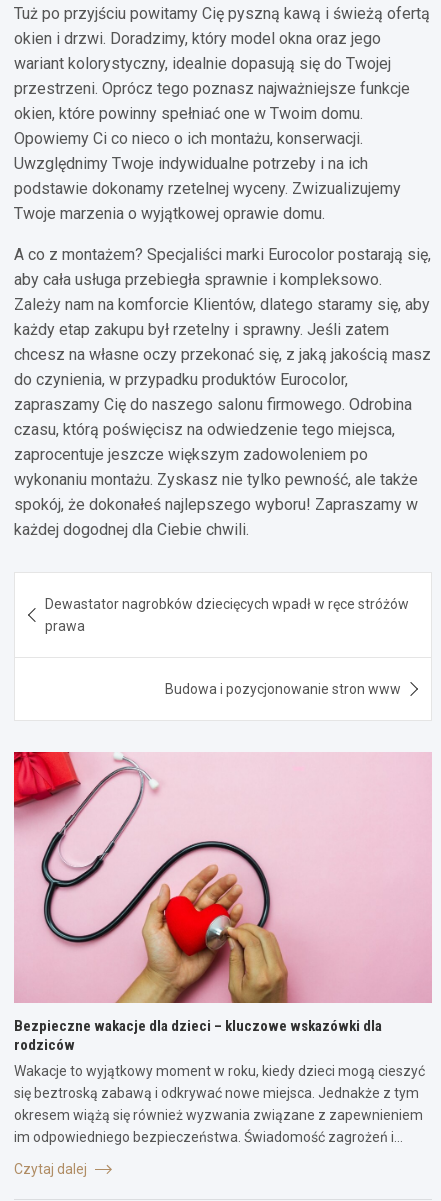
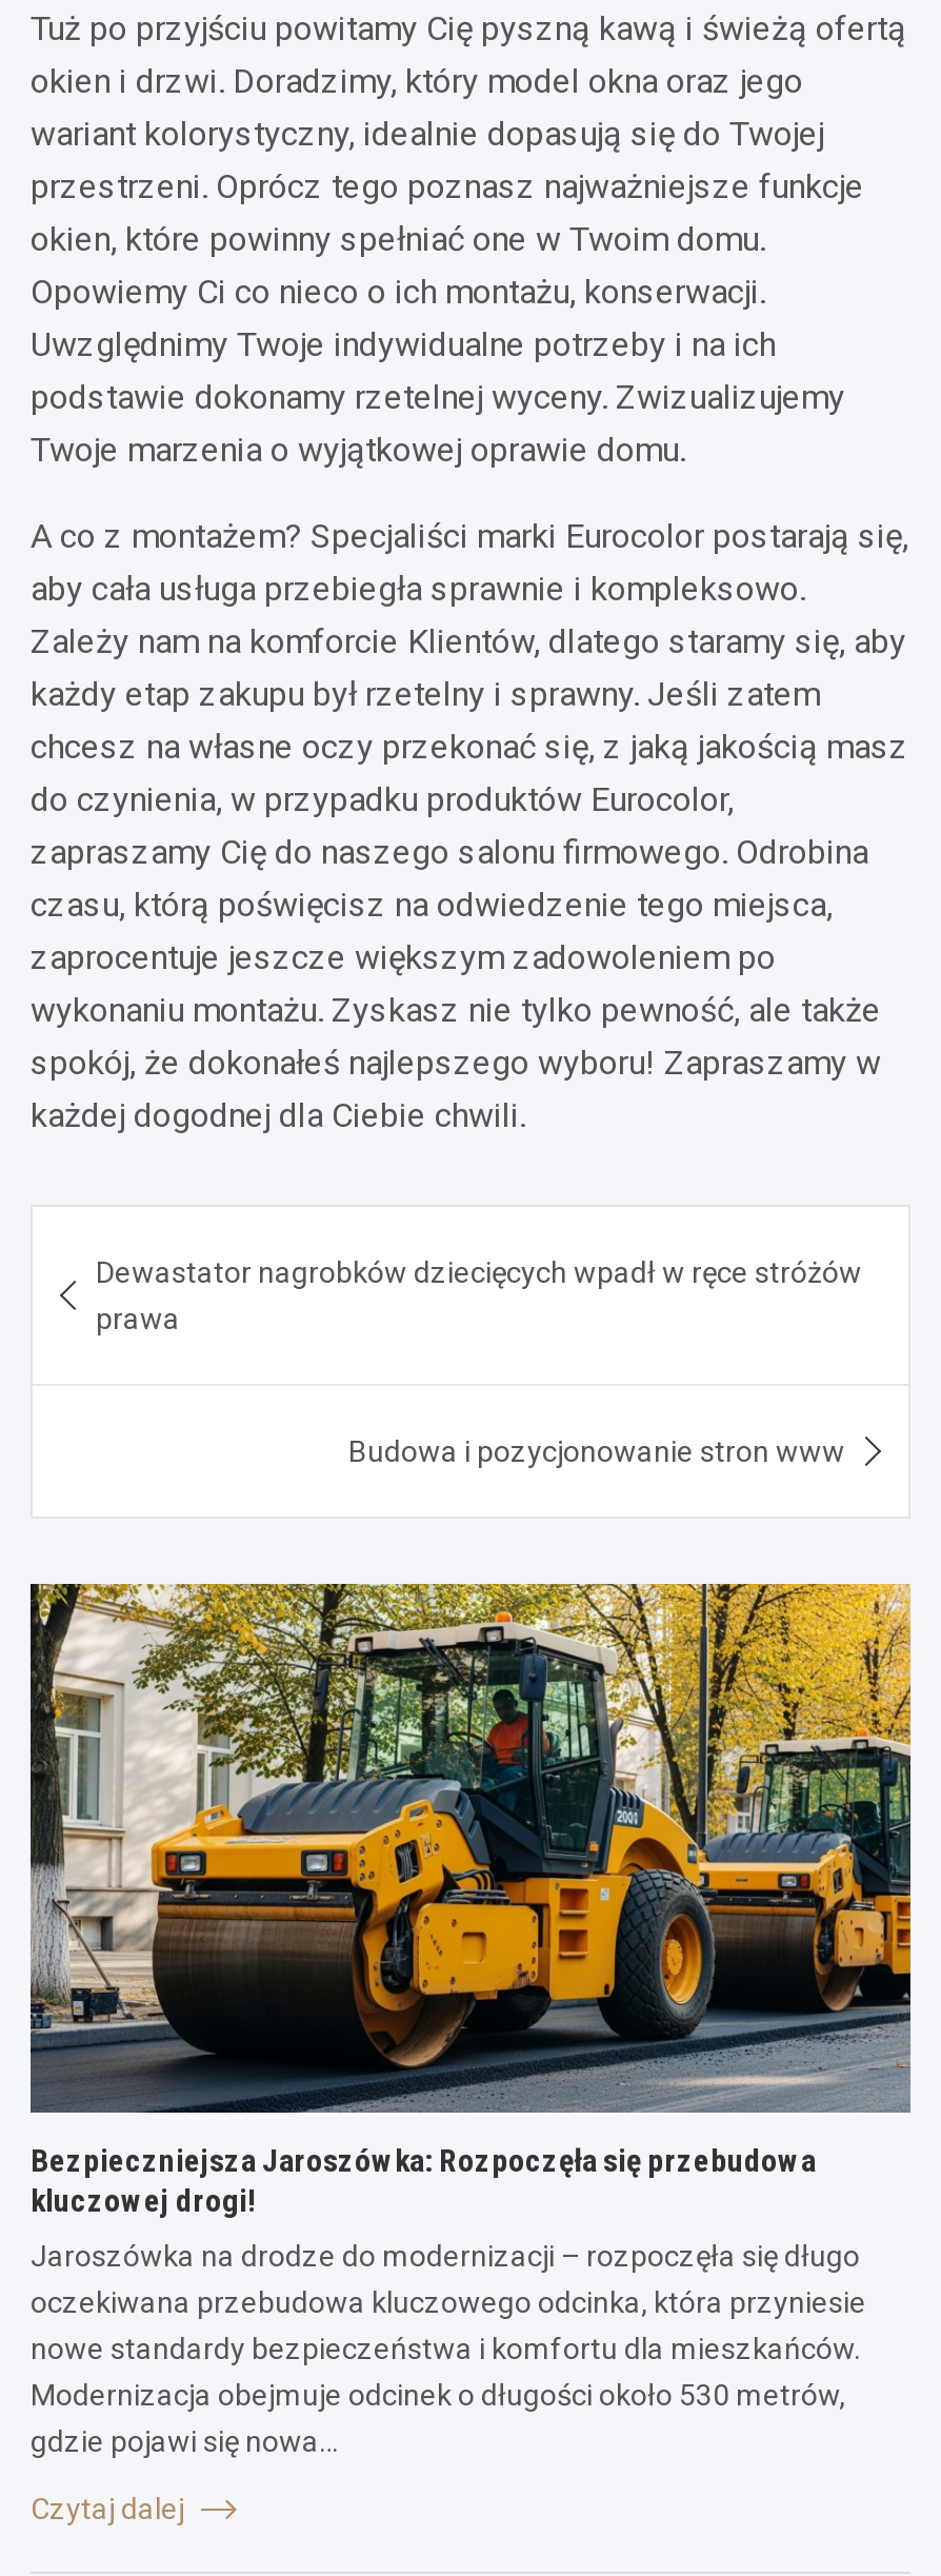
[13,751,432,1054] [image] | Bezpieczne wakacje dla dzieci – kluczowe wskazówki dla | rodziców -> [28,1582,913,2219] [image] | Bezpieczniejsza Jaroszówka: Rozpoczęła się przebudowa | kluczowej drogi!
[14,1063,425,1145] Wakacje to wyjątkowy moment w roku, kiedy dzieci mogą cieszyć | się beztroską zabawą i odkrywać nowe miejsca. Jednakże z tym | okresem wiążą się również wyzwania związane z zapewnieniem | im odpowiedniego bezpieczeństwa. Świadomość zagrożeń i… -> [31,2238,866,2457] Jaroszówka na drodze do modernizacji – rozpoczęła się długo | oczekiwana przebudowa kluczowego odcinka, która przyniesie | nowe standardy bezpieczeństwa i komfortu dla mieszkańców. | Modernizacja obejmuje odcinek o długości około 530 metrów, | gdzie pojawi się nowa…

